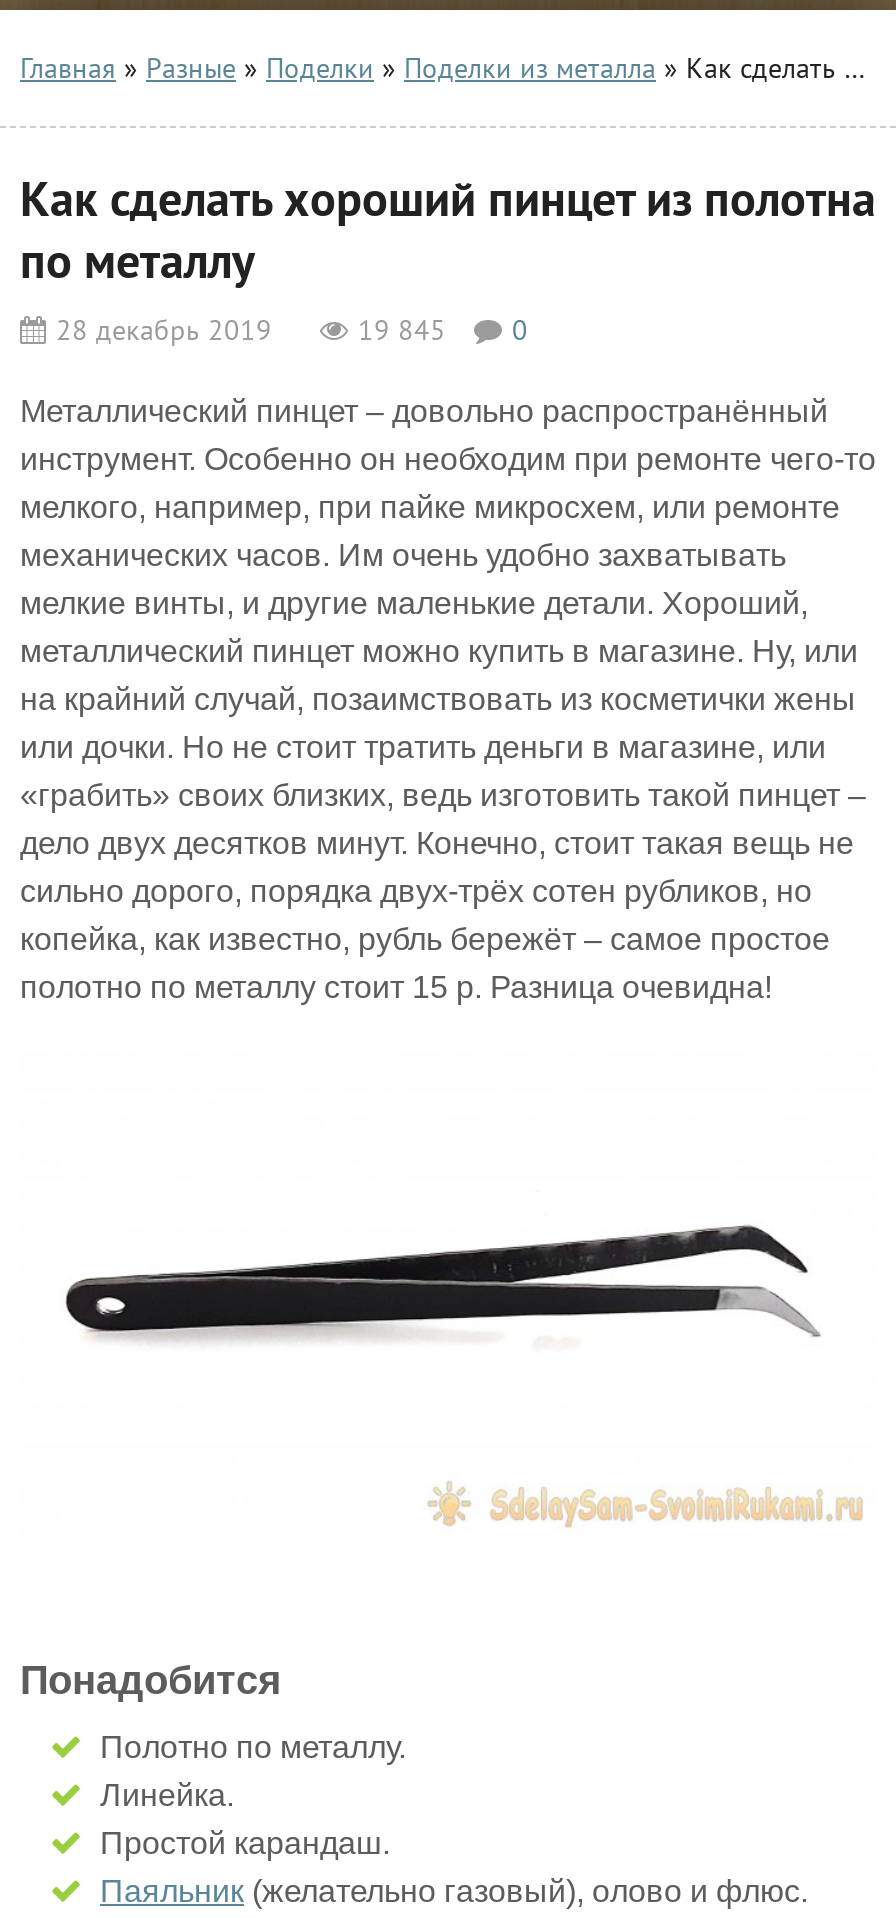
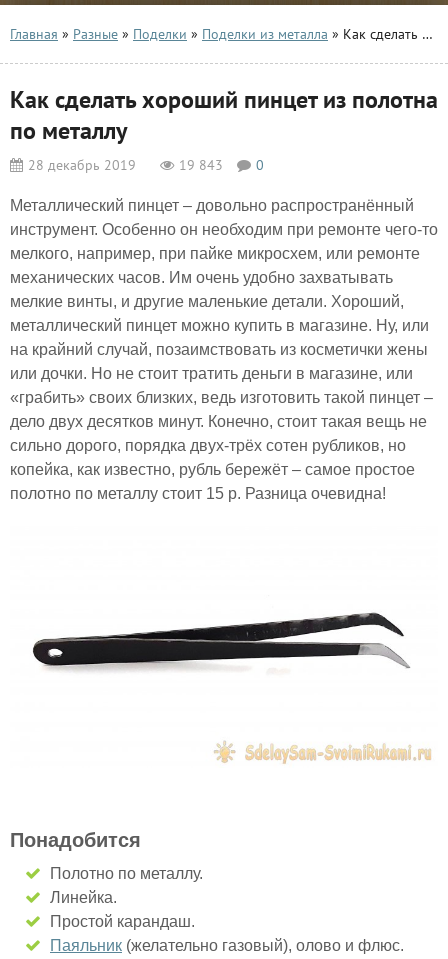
[358,312,528,348] 19 845 0 -> [179,156,264,174] 19 843 0

